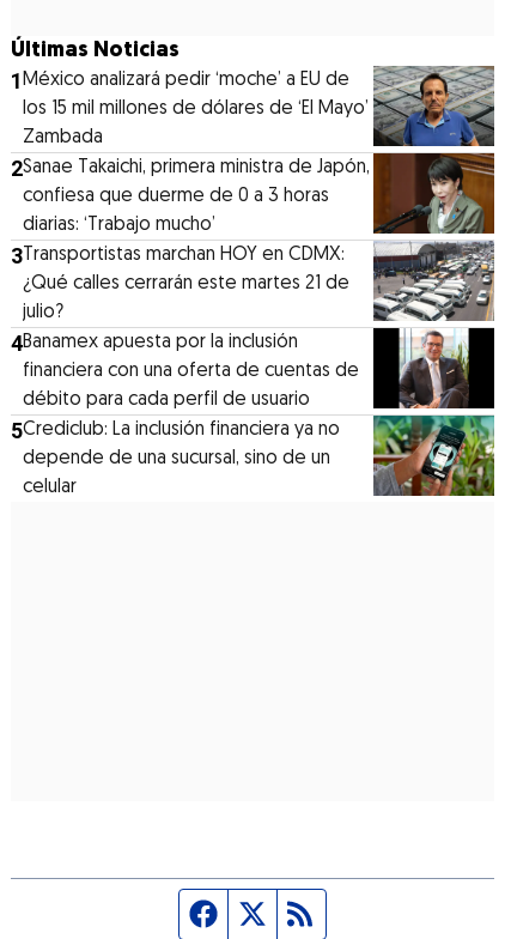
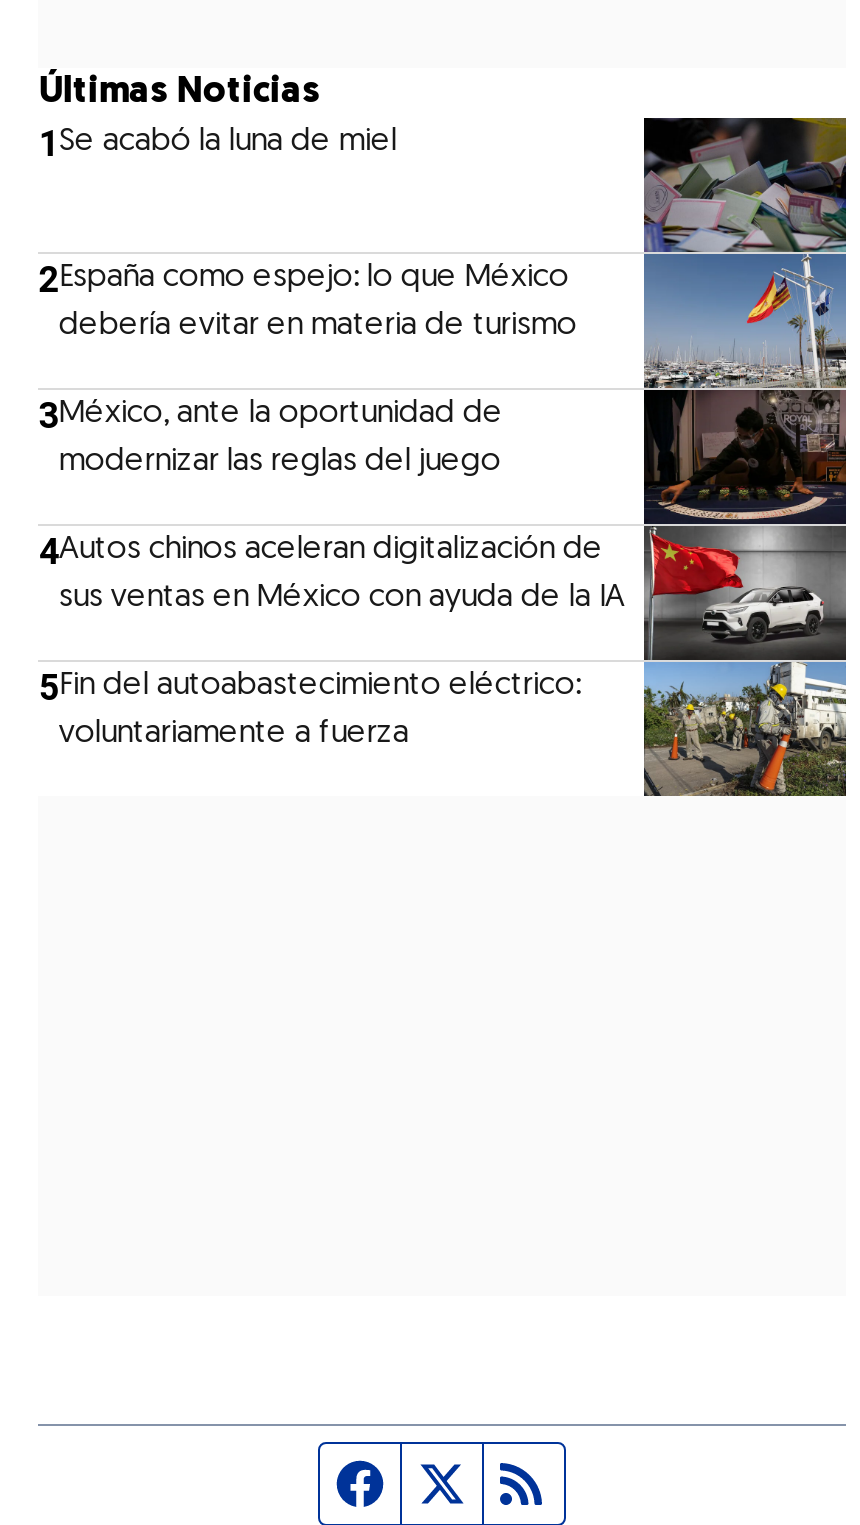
[11,66,495,498] [image] | 1 México analizará pedir ‘moche’ a EU de | los 15 mil millones de dólares de ‘El Mayo’ | Zambada | 2Sanae Takaichi, primera ministra de Japón, | confiesa que duerme de 0 a 3 horas | diarias: ‘Trabajo mucho’ | 3Transportistas marchan HOY en CDMX: | ¿Qué calles cerrarán este martes 21 de | julio? | 4Banamex apuesta por la inclusión | financiera con una oferta de cuentas de | débito para cada perfil de usuario | 5Crediclub: La inclusión financiera ya no | depende de una sucursal, sino de un | celular -> [39,119,848,799] [image] | 1Se acabó la luna de miel | 2España como espejo: lo que México | debería evitar en materia de turismo | 3México, ante la oportunidad de | modernizar las reglas del juego | 4Autos chinos aceleran digitalización de | sus ventas en México con ayuda de la IA | 5Fin del autoabastecimiento eléctrico: | voluntariamente a fuerza

